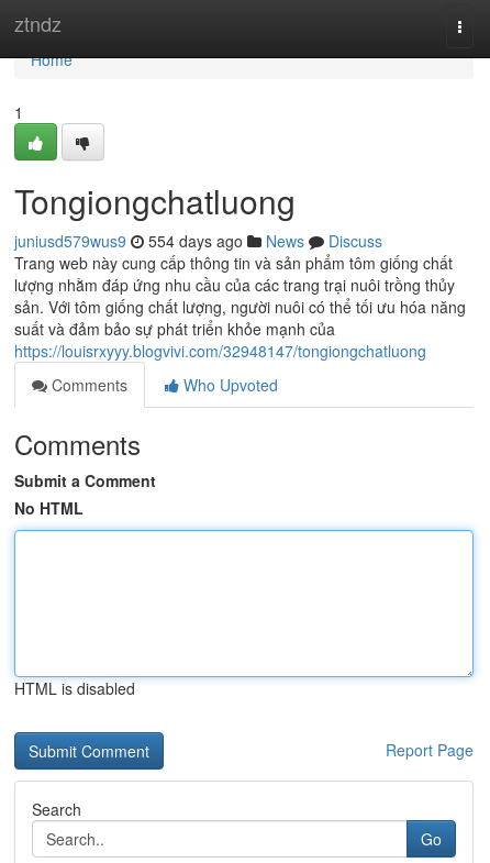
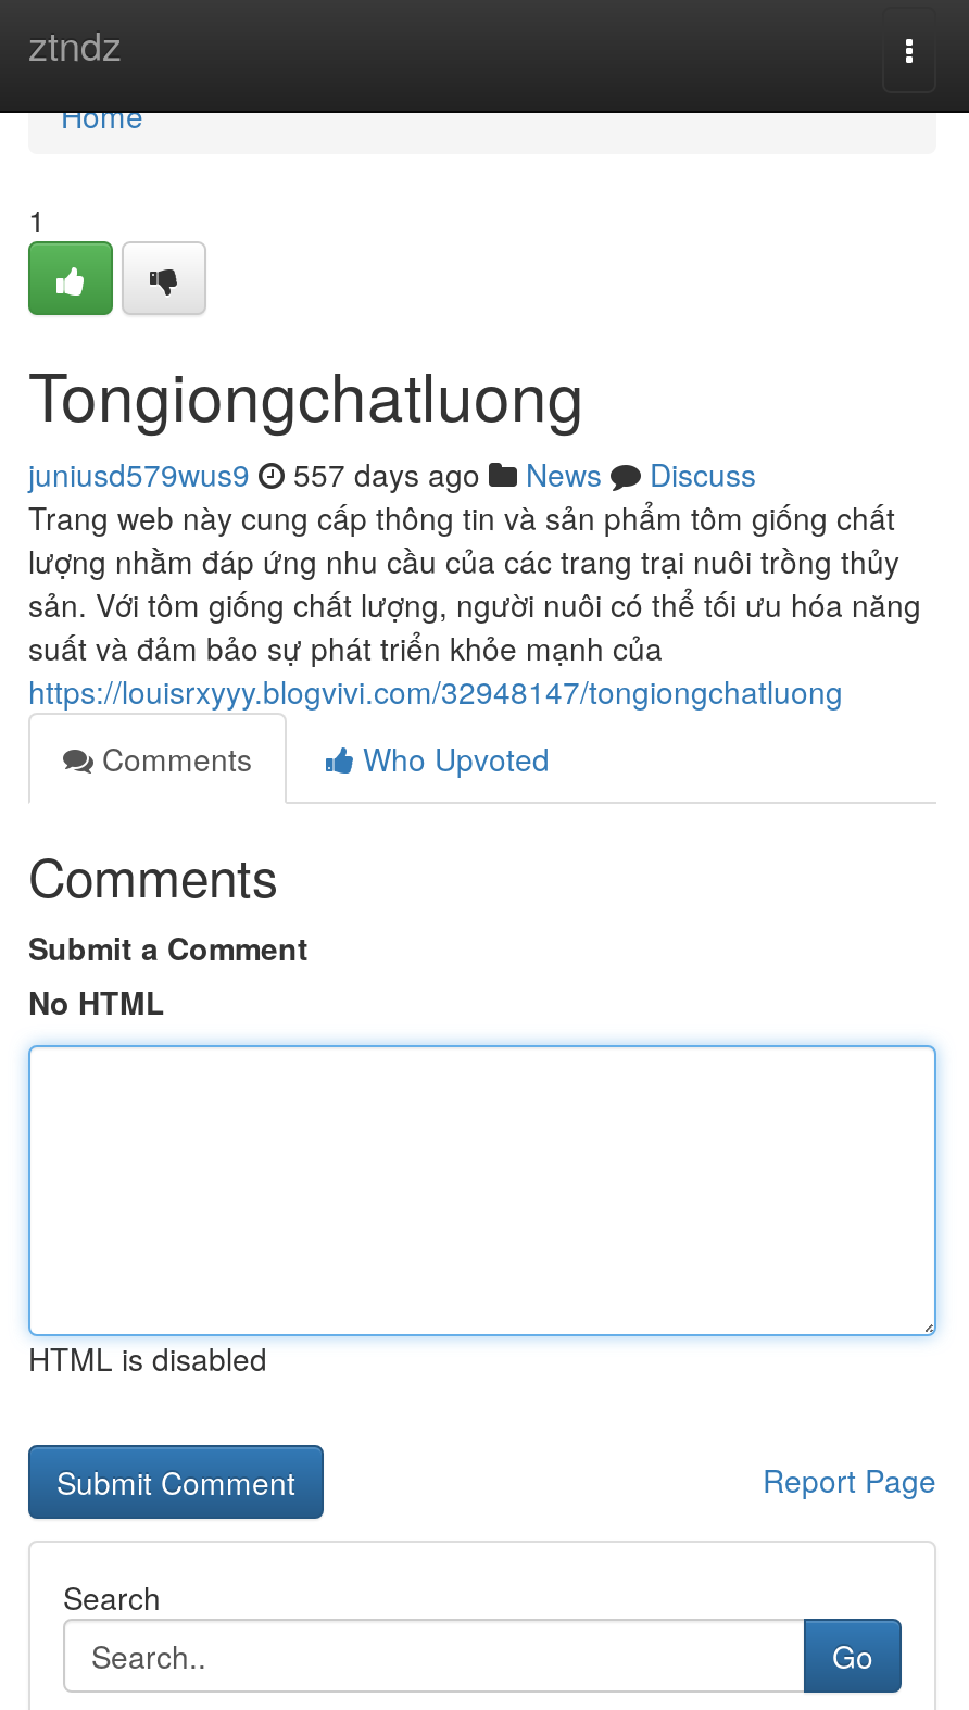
[14,230,382,252] juniusd579wus9 554 days ago News Discuss -> [28,452,756,495] juniusd579wus9 557 days ago News Discuss

